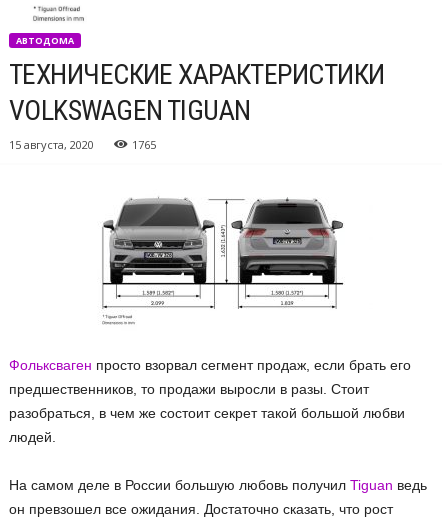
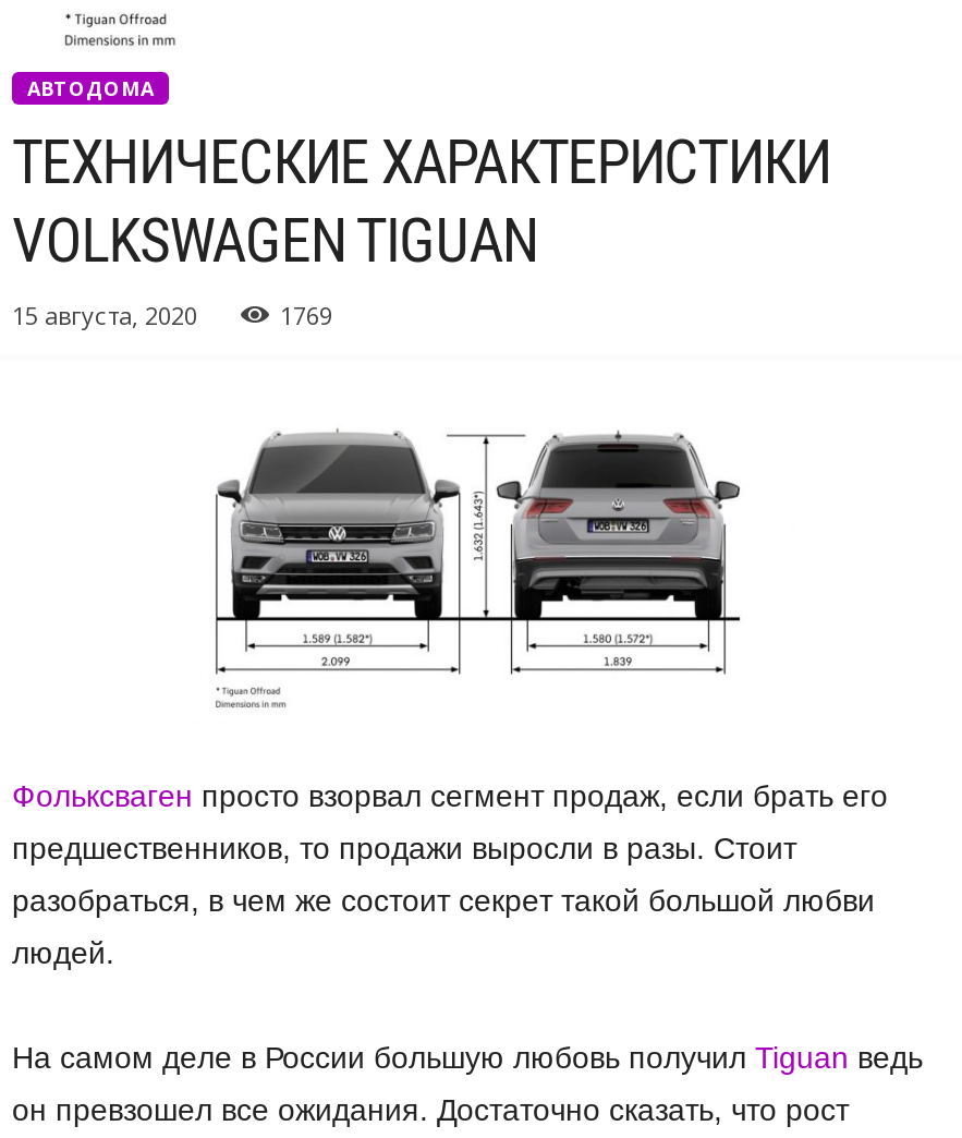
[132,137,156,152] 1765 -> [280,299,332,332] 1769

